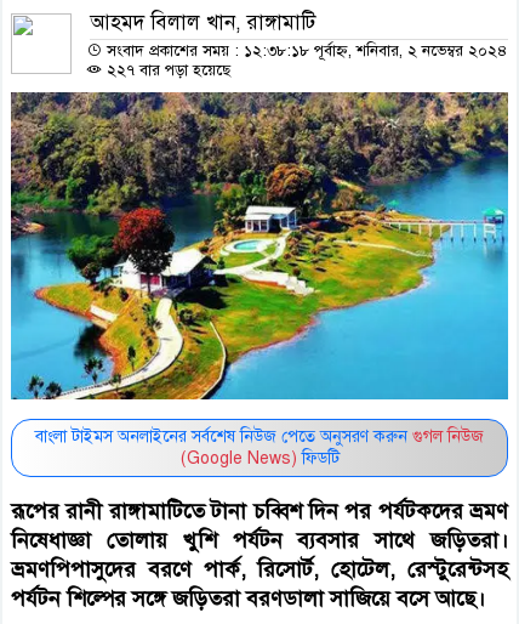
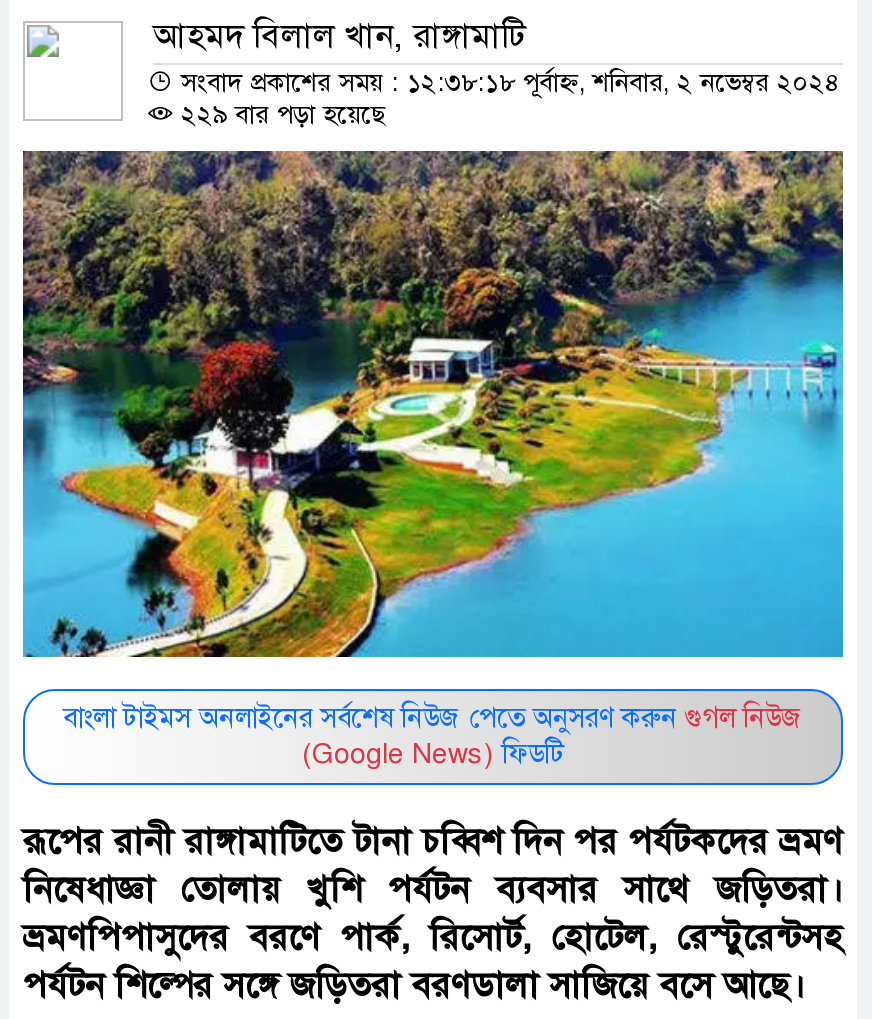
[102,61,230,80] ২২৭ বার পড়া হয়েছে -> [173,99,385,131] ২২৯ বার পড়া হয়েছে

